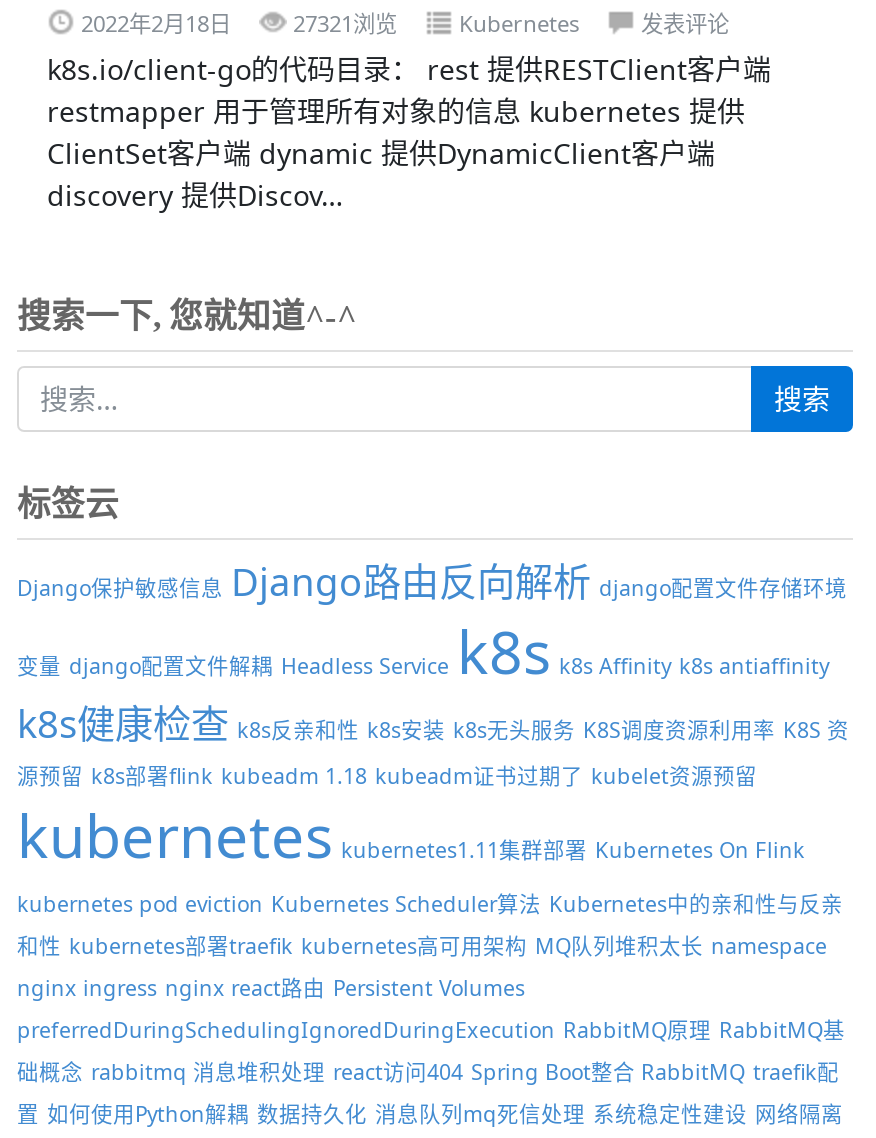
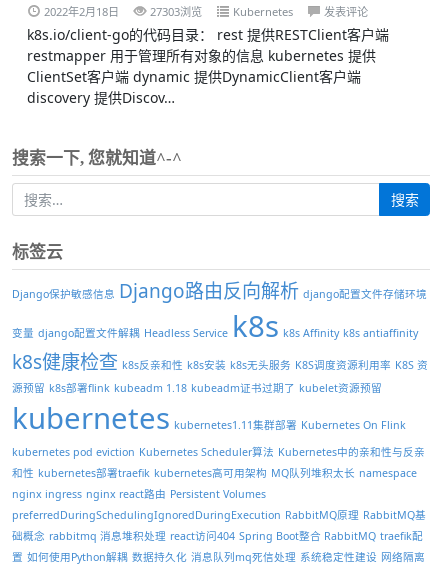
[81,8,397,38] 2022年2月18日 27321浏览 -> [44,4,202,19] 2022年2月18日 27303浏览

